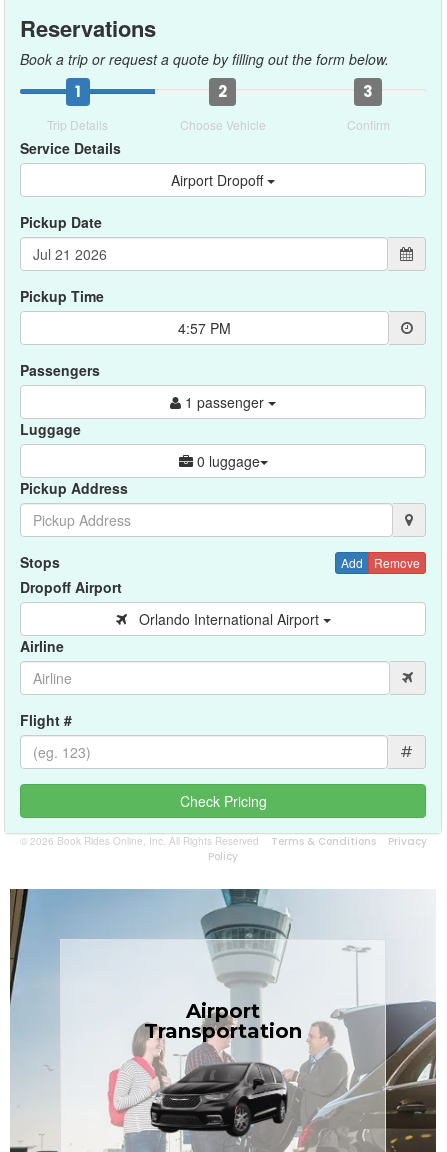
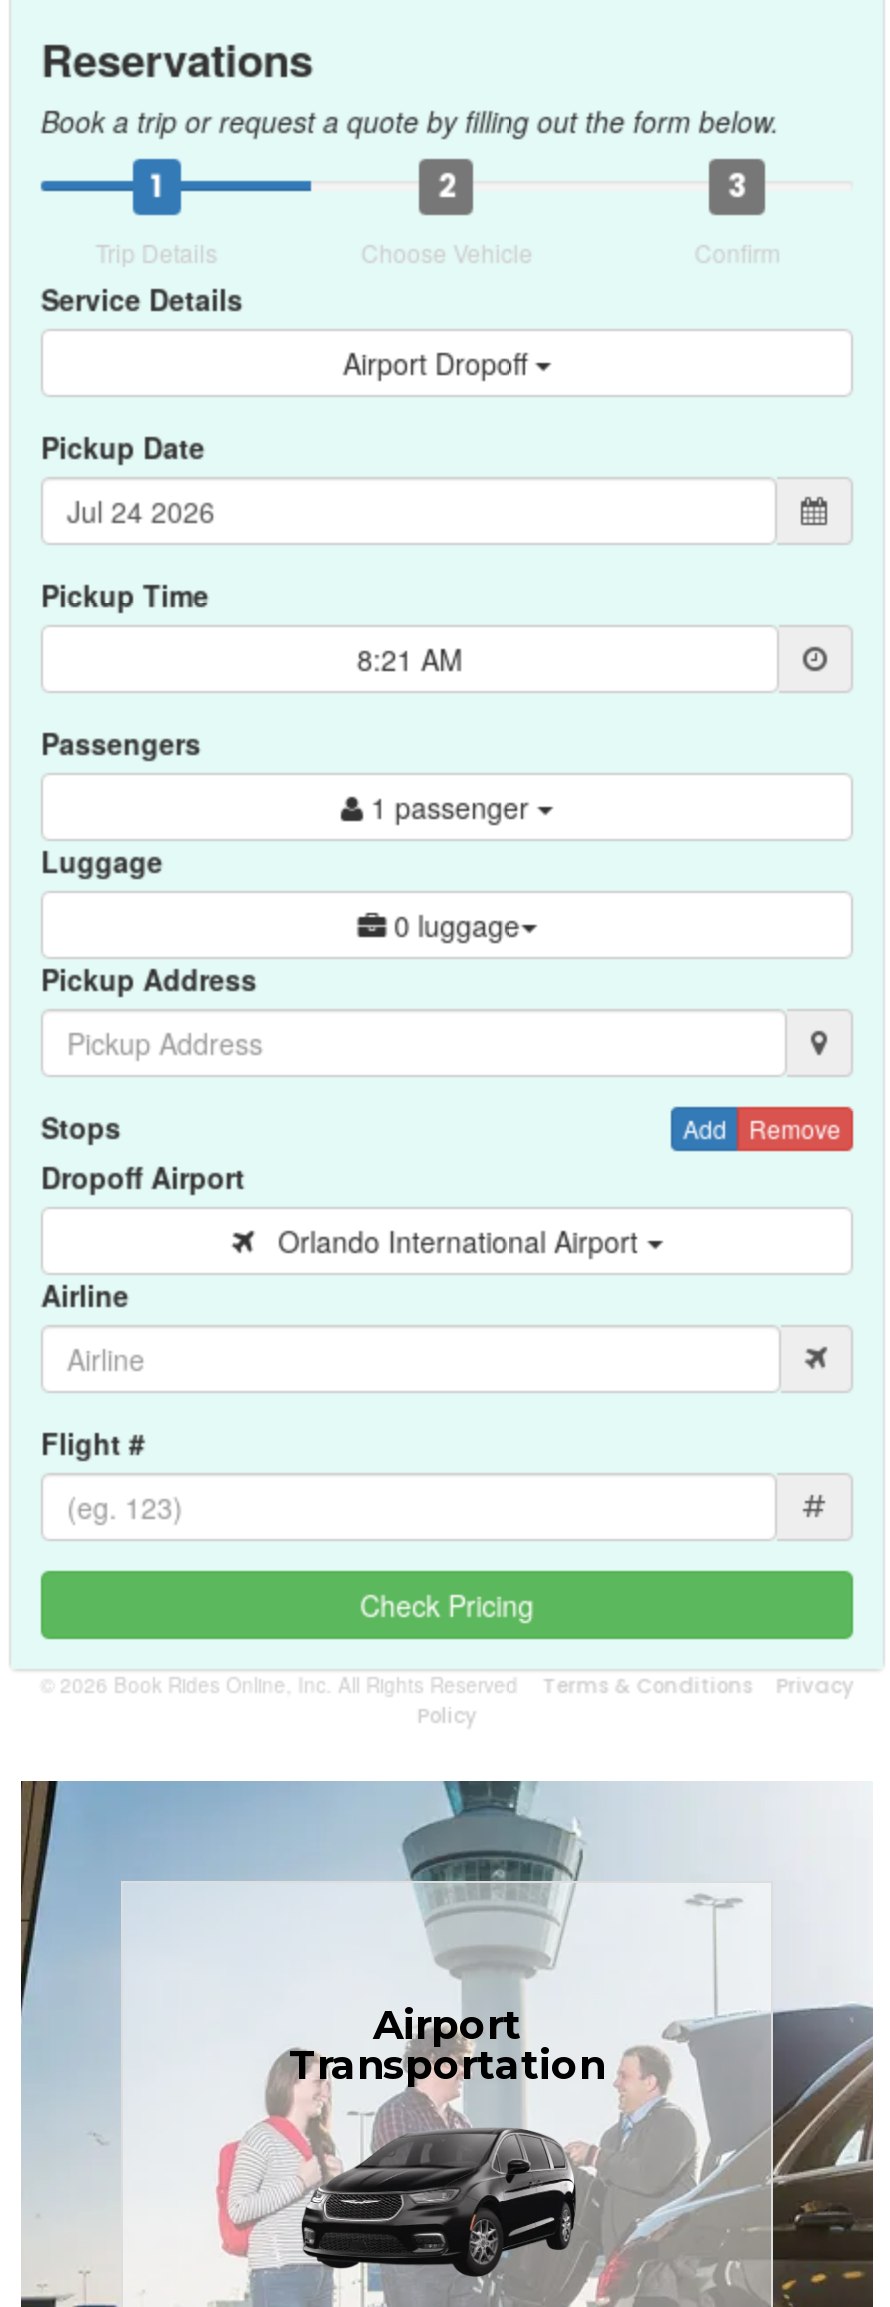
[178,318,231,338] 4:57 PM -> [357,639,463,679] 8:21 AM

